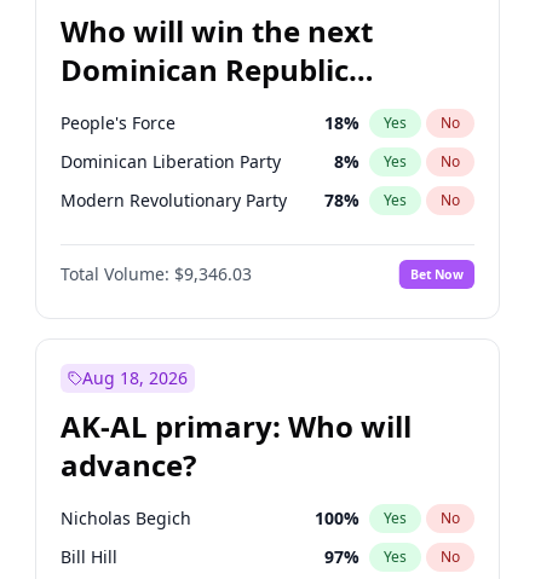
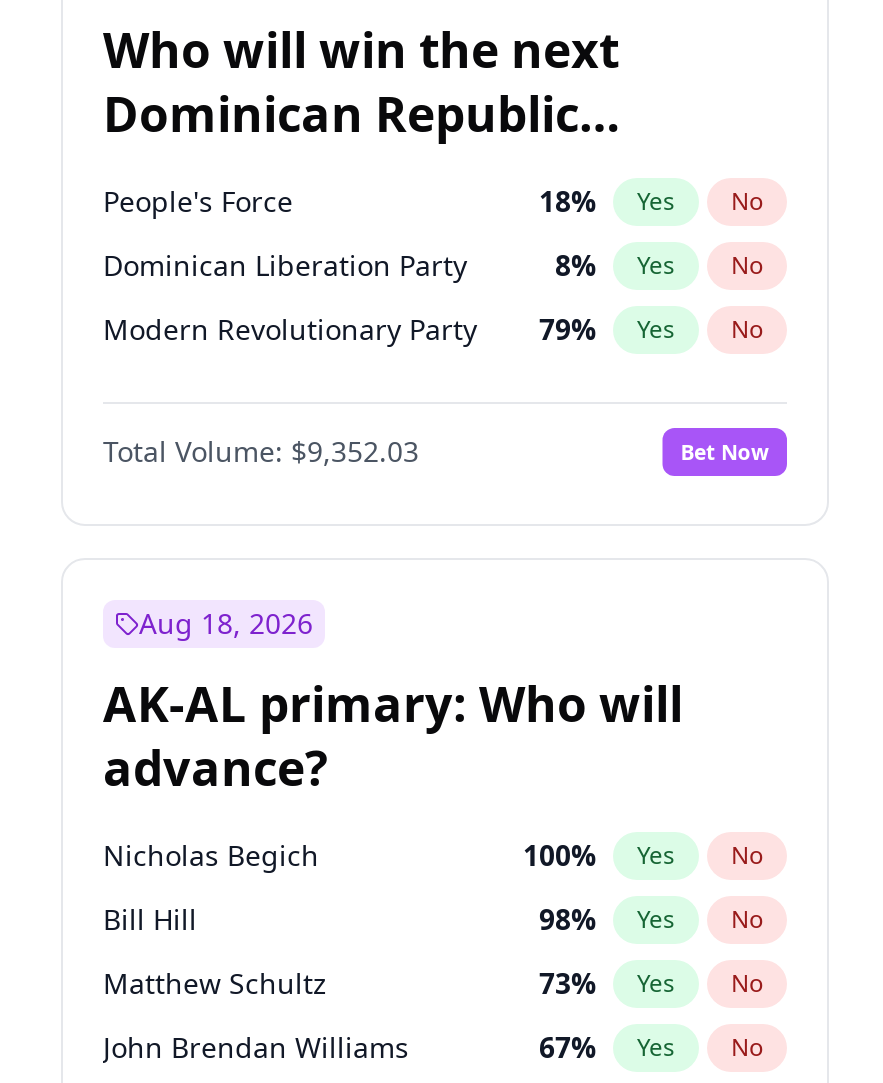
[61,189,460,212] Modern Revolutionary Party 78% Yes No -> [103,310,763,348] Modern Revolutionary Party 79% Yes No
[61,262,252,285] Total Volume: $9,346.03 -> [103,432,419,470] Total Volume: $9,352.03
[324,545,359,568] 97% -> [103,900,763,1066] 98% | Yes | No | Matthew Schultz | 73% | Yes | No | John Brendan Williams | 67%

